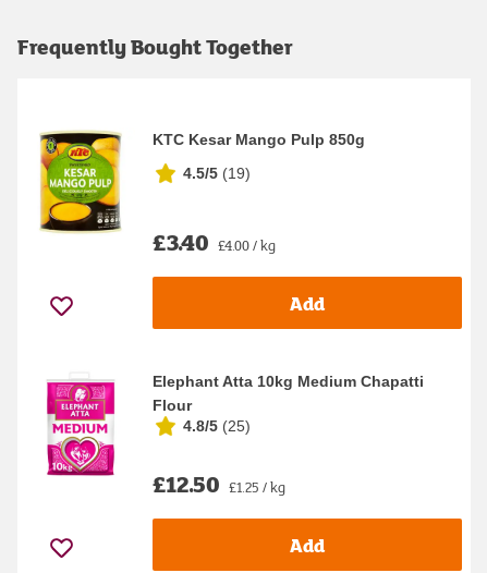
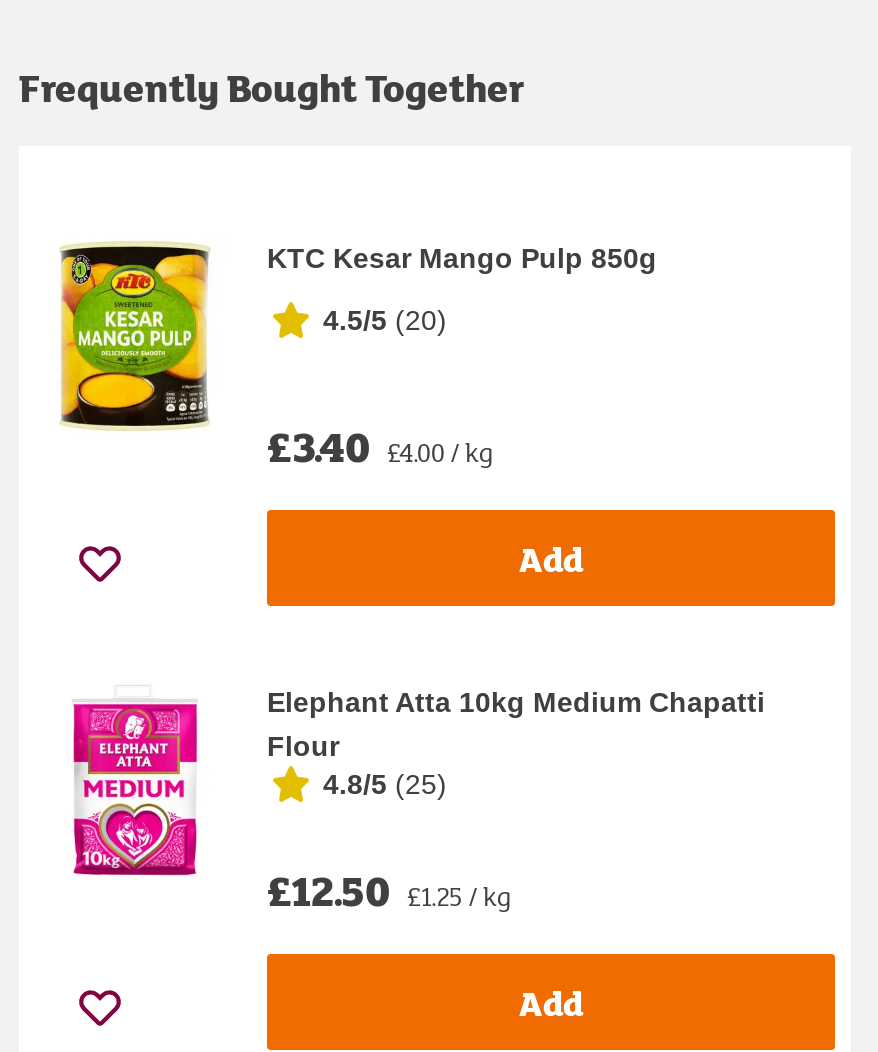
[183,164,251,182] 4.5/5 (19) -> [323,304,447,336] 4.5/5 (20)

